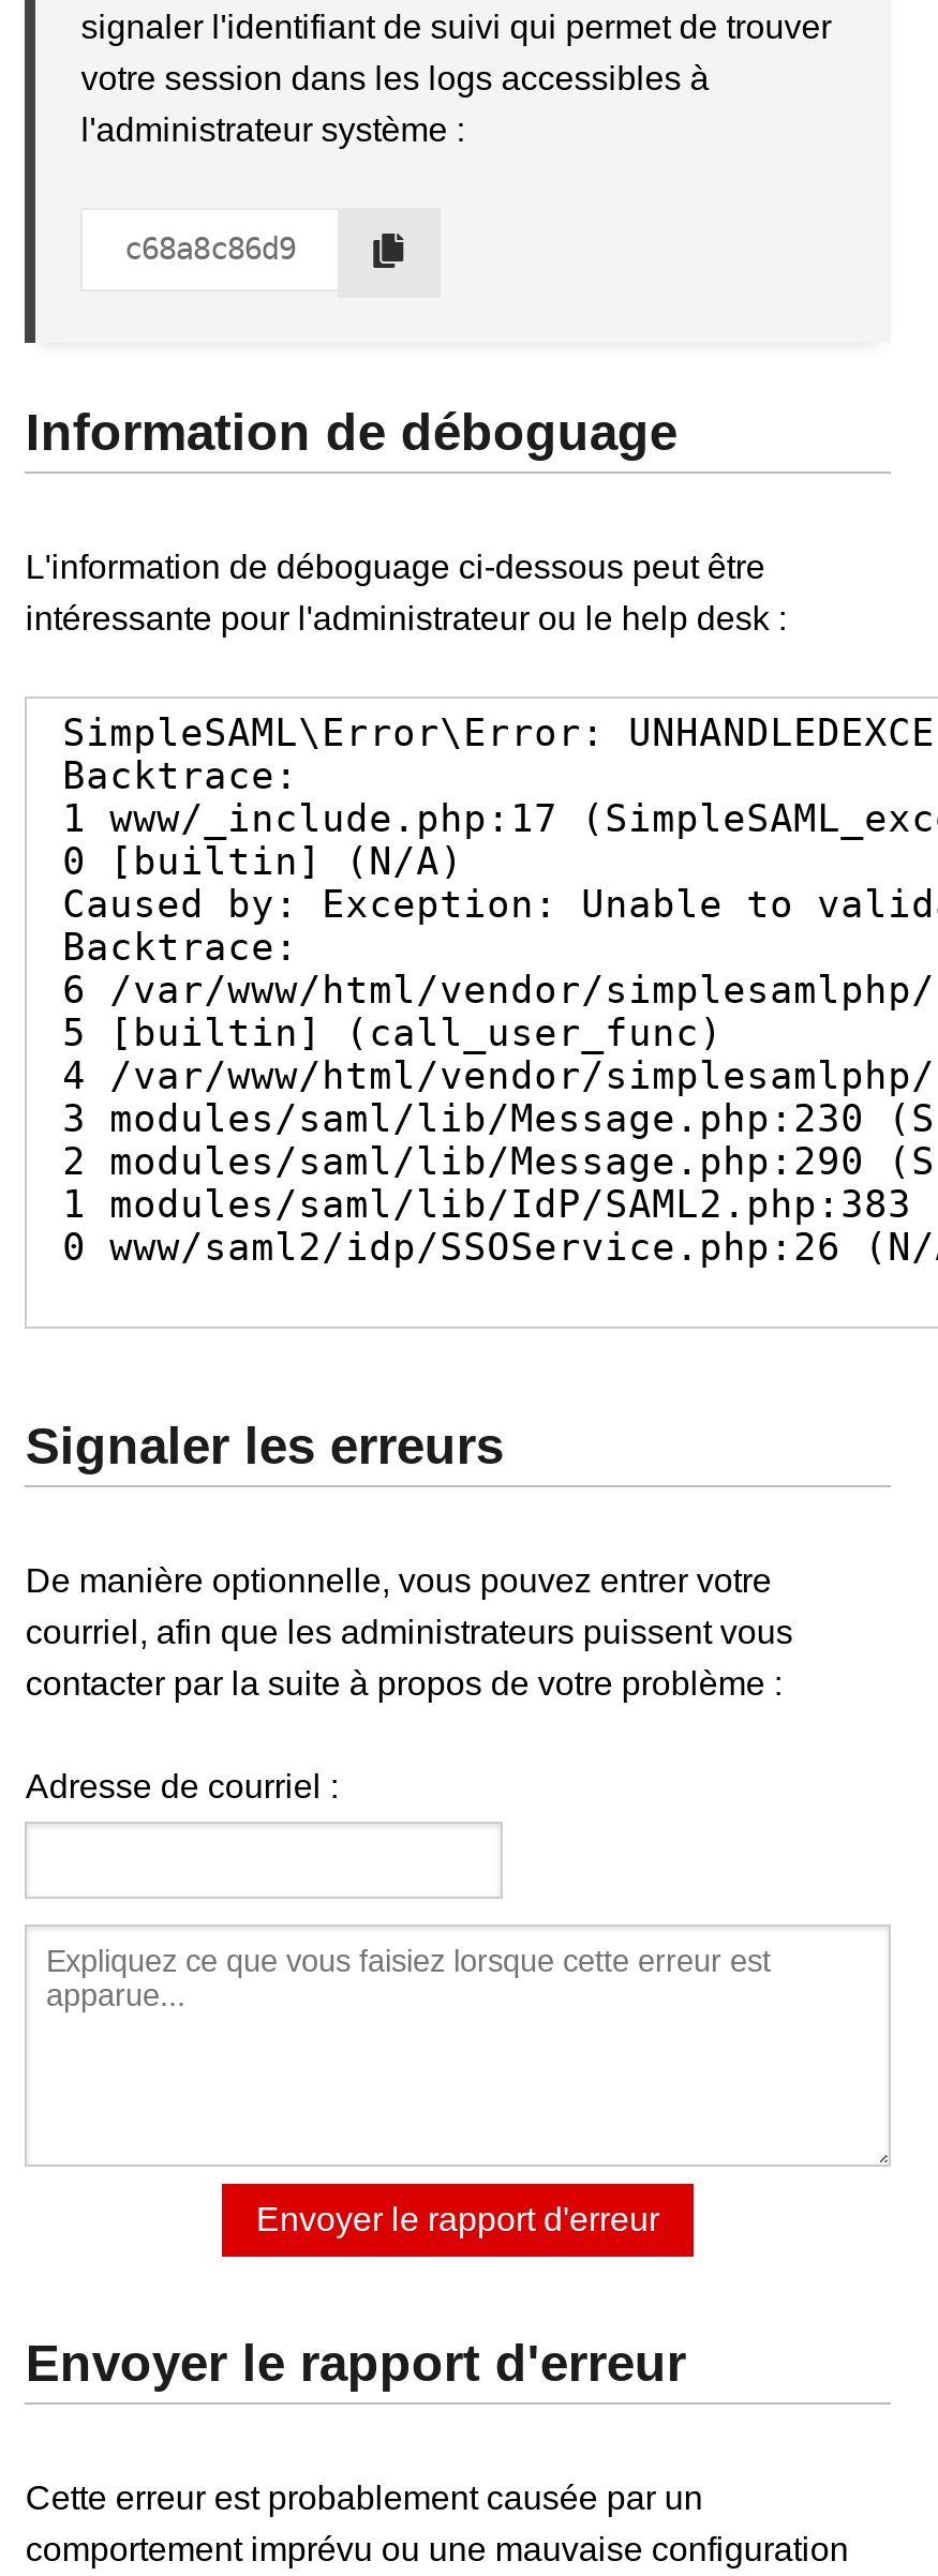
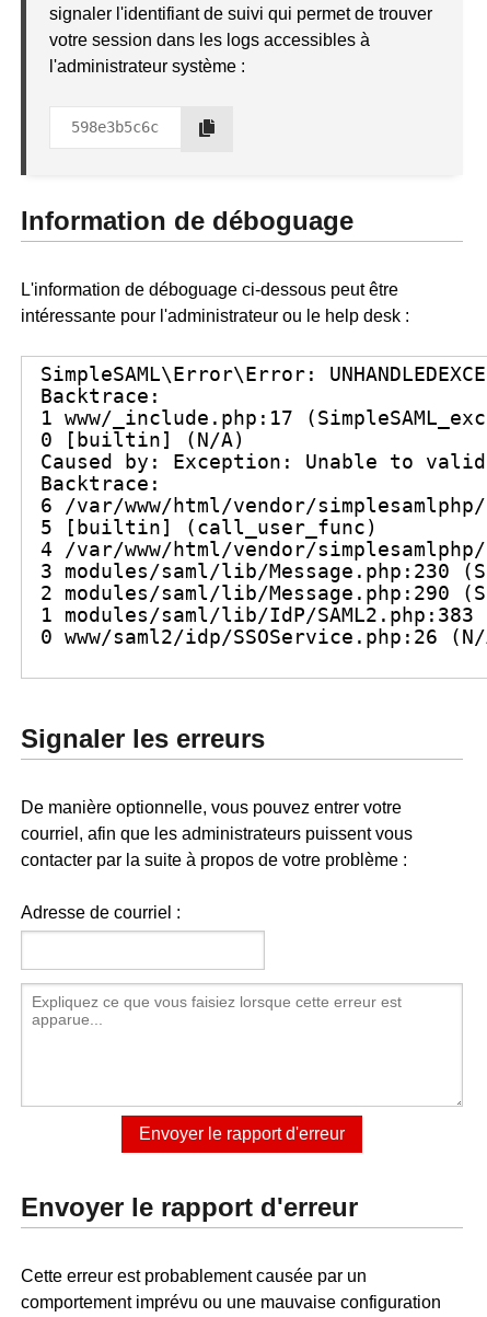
[124,231,296,265] c68a8c86d9 -> [72,118,159,136] 598e3b5c6c

